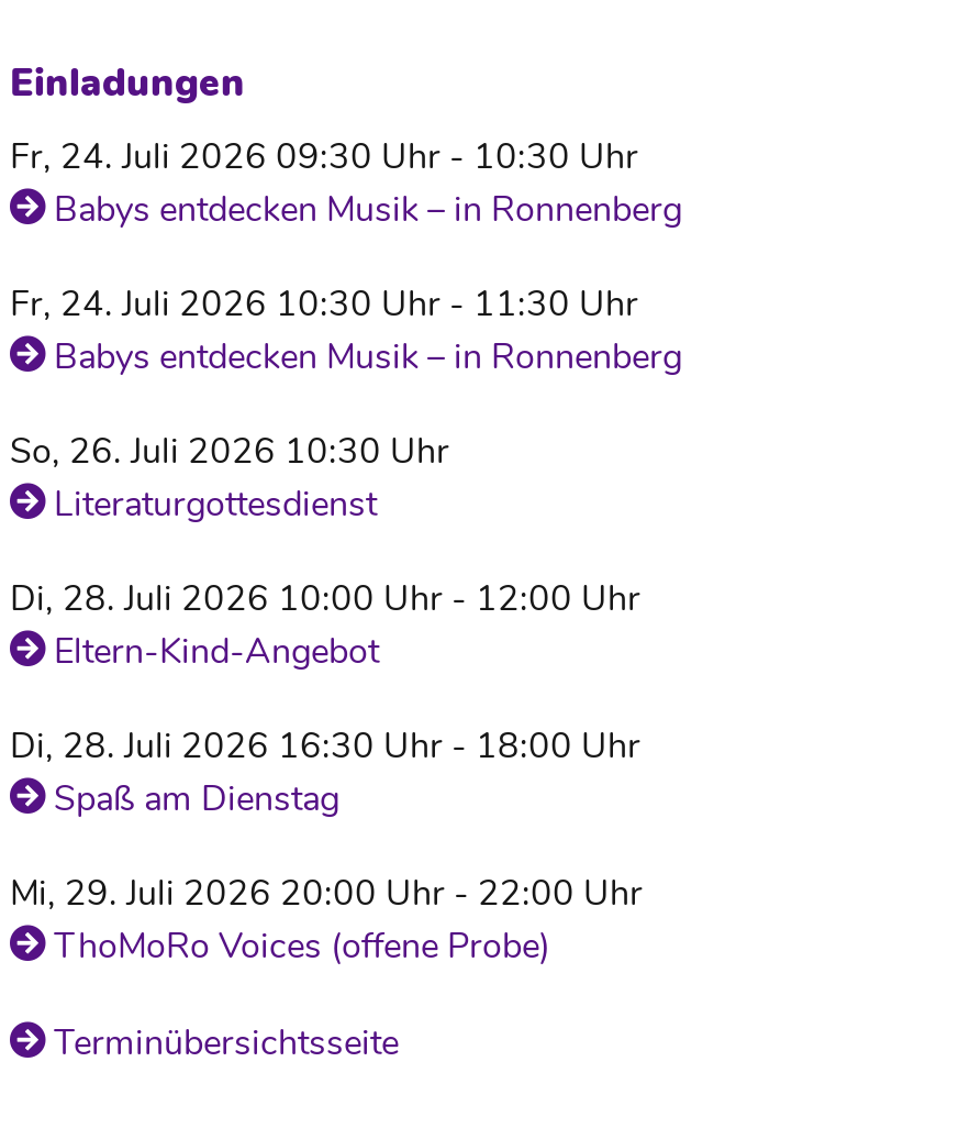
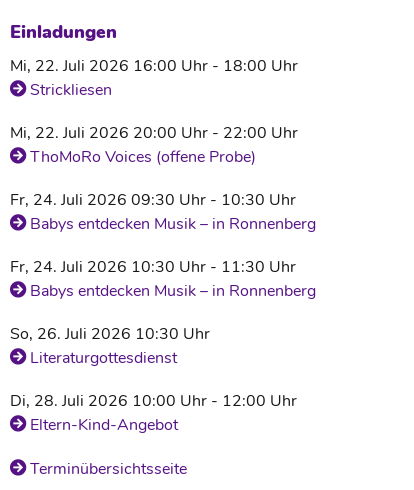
none -> [10,55,298,144] Mi, 22. Juli 2026 16:00 Uhr - 18:00 Uhr | Strickliesen | Mi, 22. Juli 2026 20:00 Uhr - 22:00 Uhr
moved [10,132,682,675] -> [10,189,316,436]: Fr, 24. Juli 2026 09:30 Uhr - 10:30 Uhr | Babys entdecken Musik – in Ronnenberg | Fr, 24. Juli 2026 10:30 Uhr - 11:30 Uhr | Babys entdecken Musik – in Ronnenberg | So, 26. Juli 2026 10:30 Uhr | Literaturgottesdienst | Di, 28. Juli 2026 10:00 Uhr - 12:00 Uhr | Eltern-Kind-Angebot
[10,721,643,917] Di, 28. Juli 2026 16:30 Uhr - 18:00 Uhr | Spaß am Dienstag | Mi, 29. Juli 2026 20:00 Uhr - 22:00 Uhr -> none
moved [54,922,550,970] -> [30,146,256,168]: ThoMoRo Voices (offene Probe)

